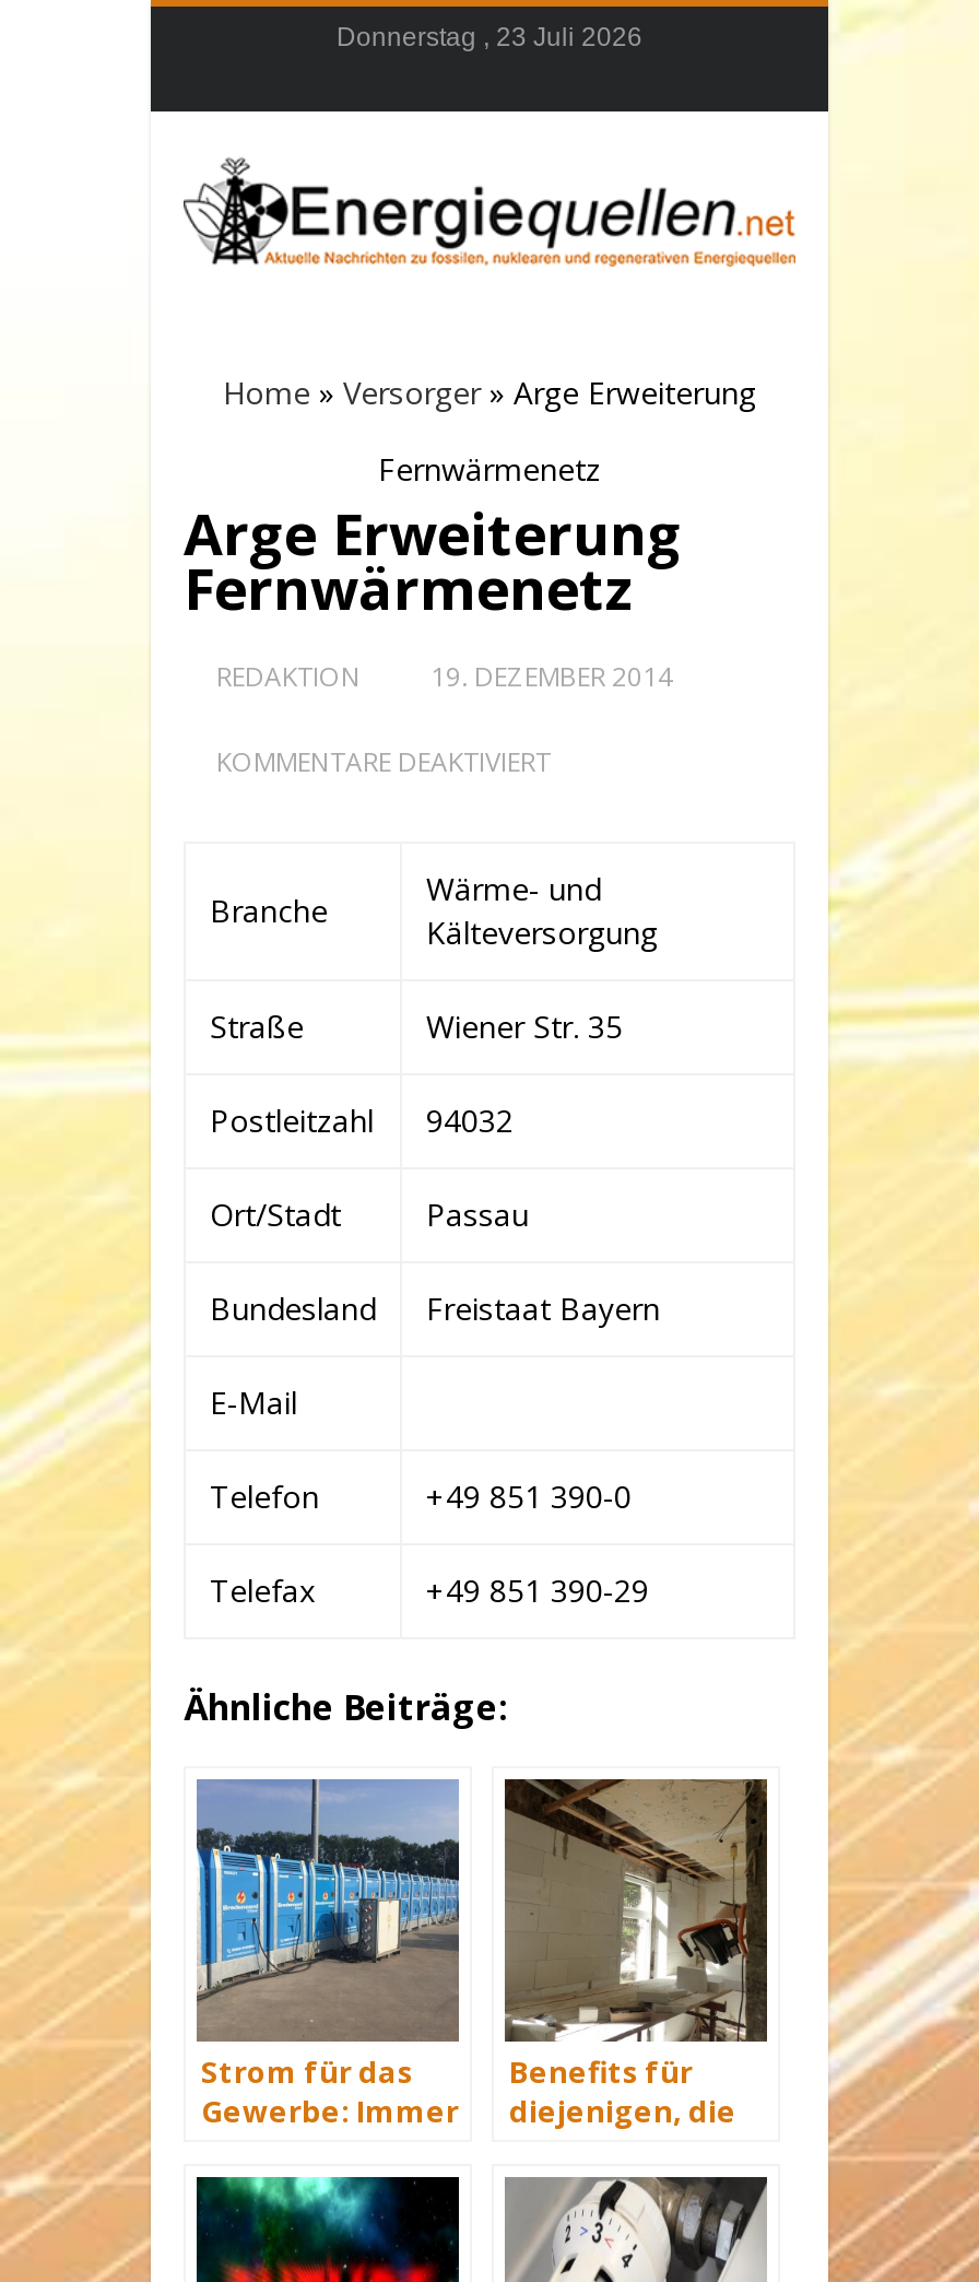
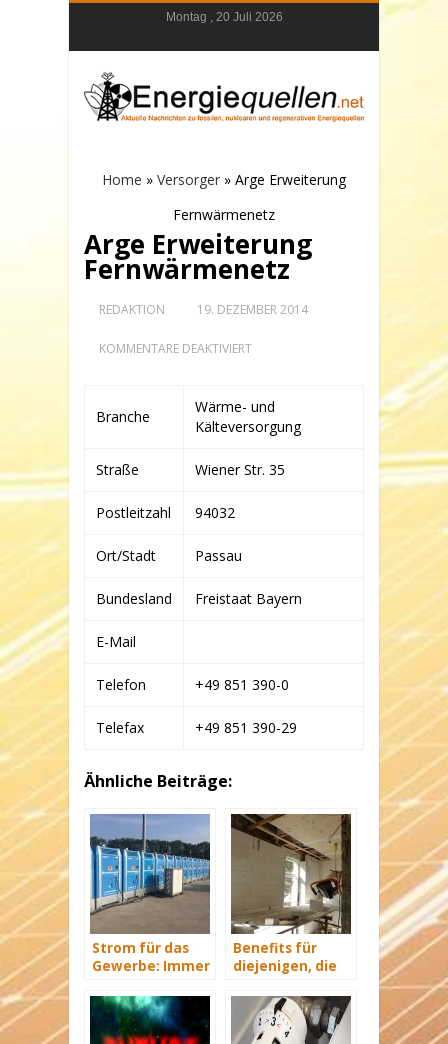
[337,22,642,52] Donnerstag , 23 Juli 2026 -> [165,10,282,24] Montag , 20 Juli 2026

